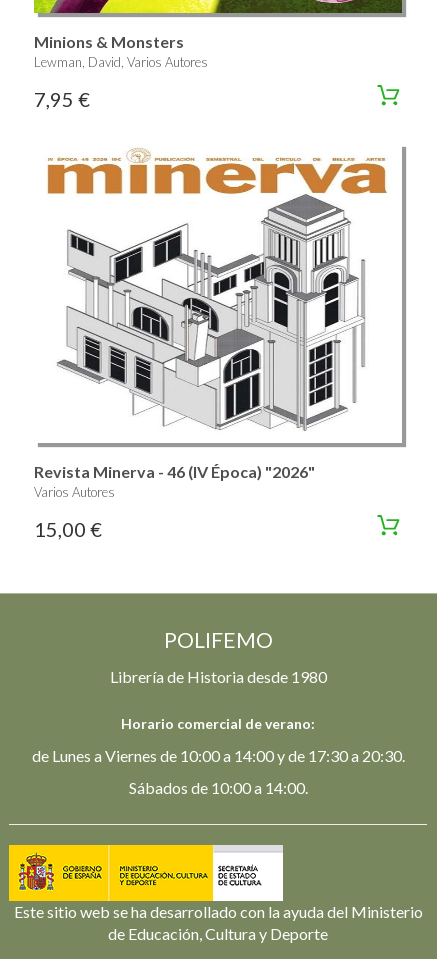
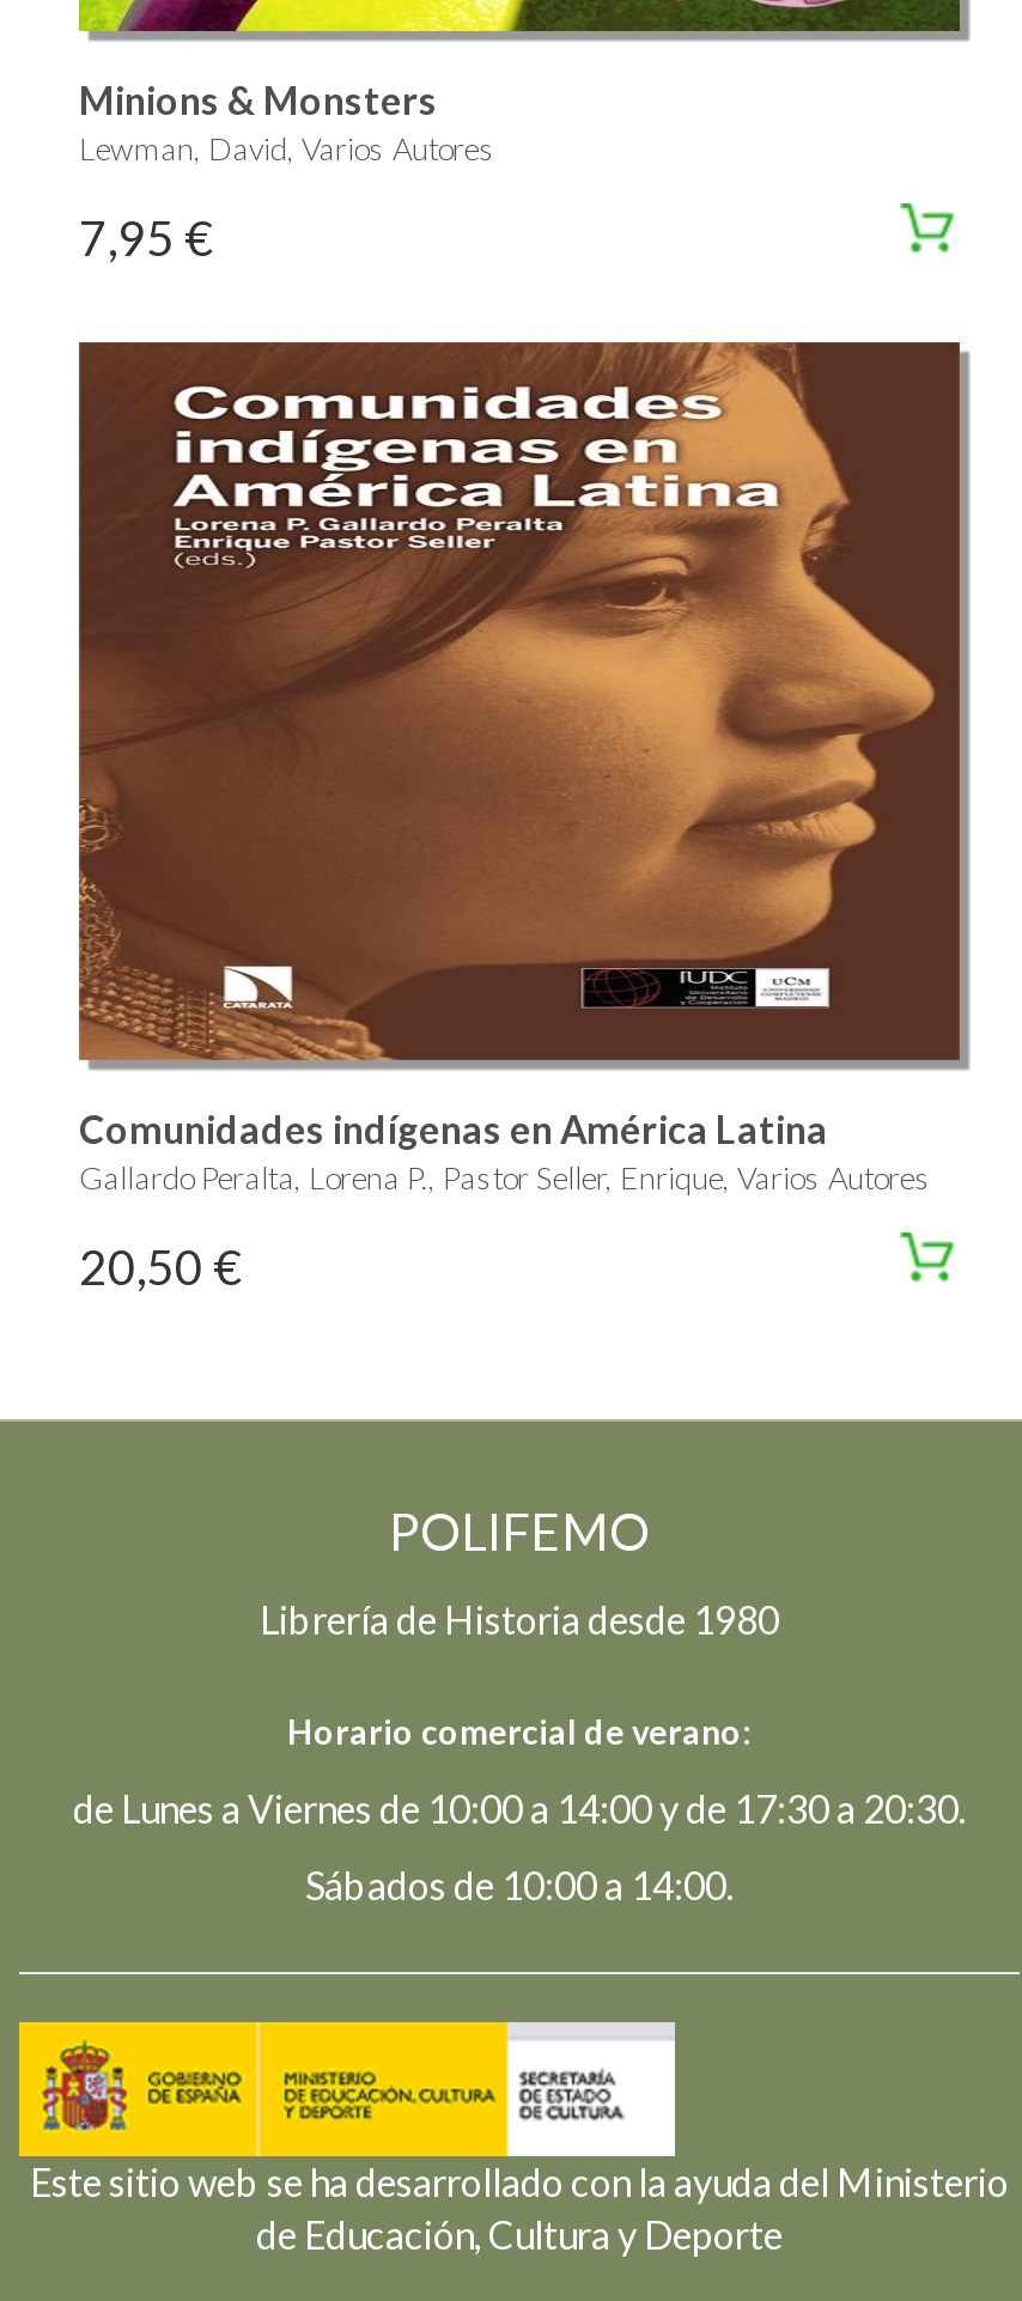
[34,143,403,500] [image] | Revista Minerva - 46 (IV Época) "2026" | Varios Autores -> [77,340,962,1198] [image] | Comunidades indígenas en América Latina | Gallardo Peralta, Lorena P., Pastor Seller, Enrique, Varios Autores
[34,517,102,541] 15,00 € -> [79,1238,242,1296] 20,50 €

